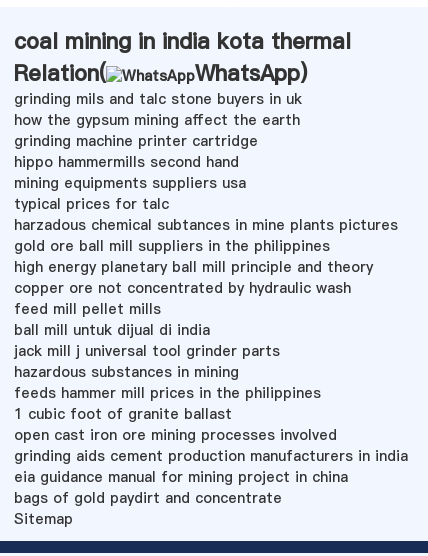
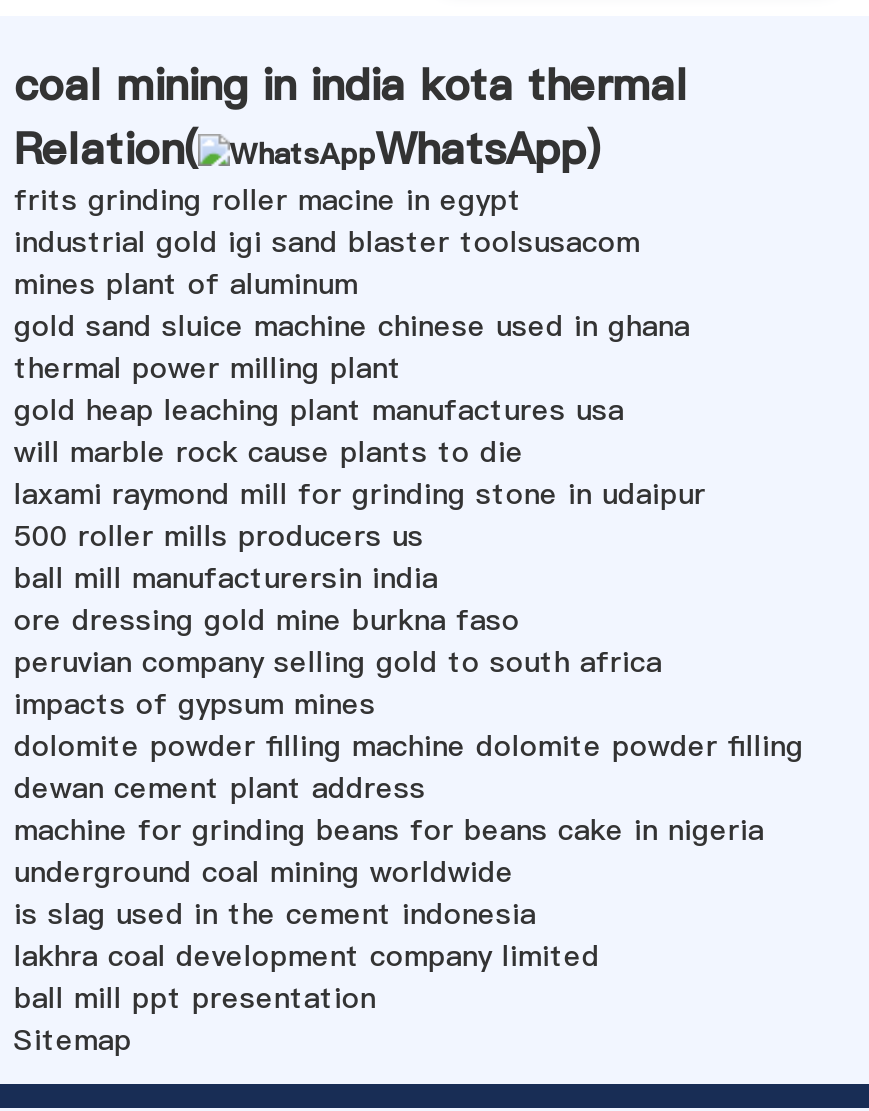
[14,88,408,507] grinding mils and talc stone buyers in uk | how the gypsum mining affect the earth | grinding machine printer cartridge | hippo hammermills second hand | mining equipments suppliers usa | typical prices for talc | harzadous chemical subtances in mine plants pictures | gold ore ball mill suppliers in the philippines | high energy planetary ball mill principle and theory | copper ore not concentrated by hydraulic wash | feed mill pellet mills | ball mill untuk dijual di india | jack mill j universal tool grinder parts | hazardous substances in mining | feeds hammer mill prices in the philippines | 1 cubic foot of granite ballast | open cast iron ore mining processes involved | grinding aids cement production manufacturers in india | eia guidance manual for mining project in china | bags of gold paydirt and concentrate -> [14,179,804,1017] frits grinding roller macine in egypt | industrial gold igi sand blaster toolsusacom | mines plant of aluminum | gold sand sluice machine chinese used in ghana | thermal power milling plant | gold heap leaching plant manufactures usa | will marble rock cause plants to die | laxami raymond mill for grinding stone in udaipur | 500 roller mills producers us | ball mill manufacturersin india | ore dressing gold mine burkna faso | peruvian company selling gold to south africa | impacts of gypsum mines | dolomite powder filling machine dolomite powder filling | dewan cement plant address | machine for grinding beans for beans cake in nigeria | underground coal mining worldwide | is slag used in the cement indonesia | lakhra coal development company limited | ball mill ppt presentation

